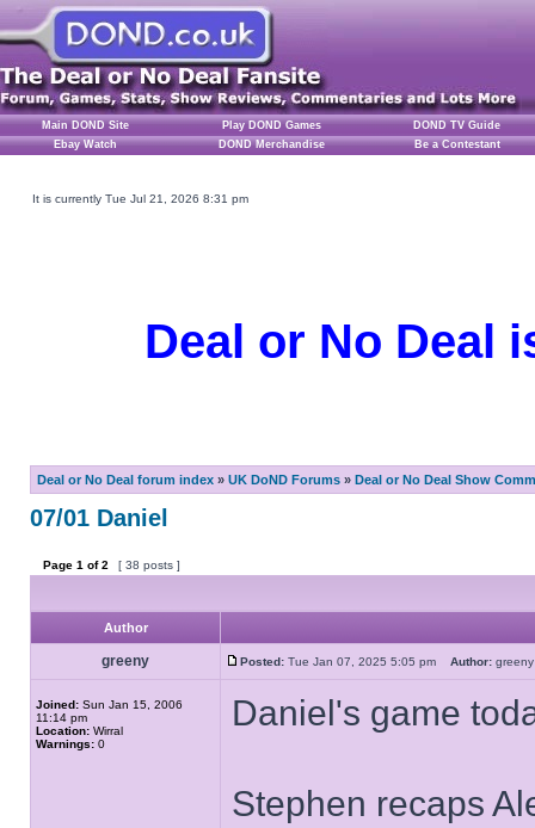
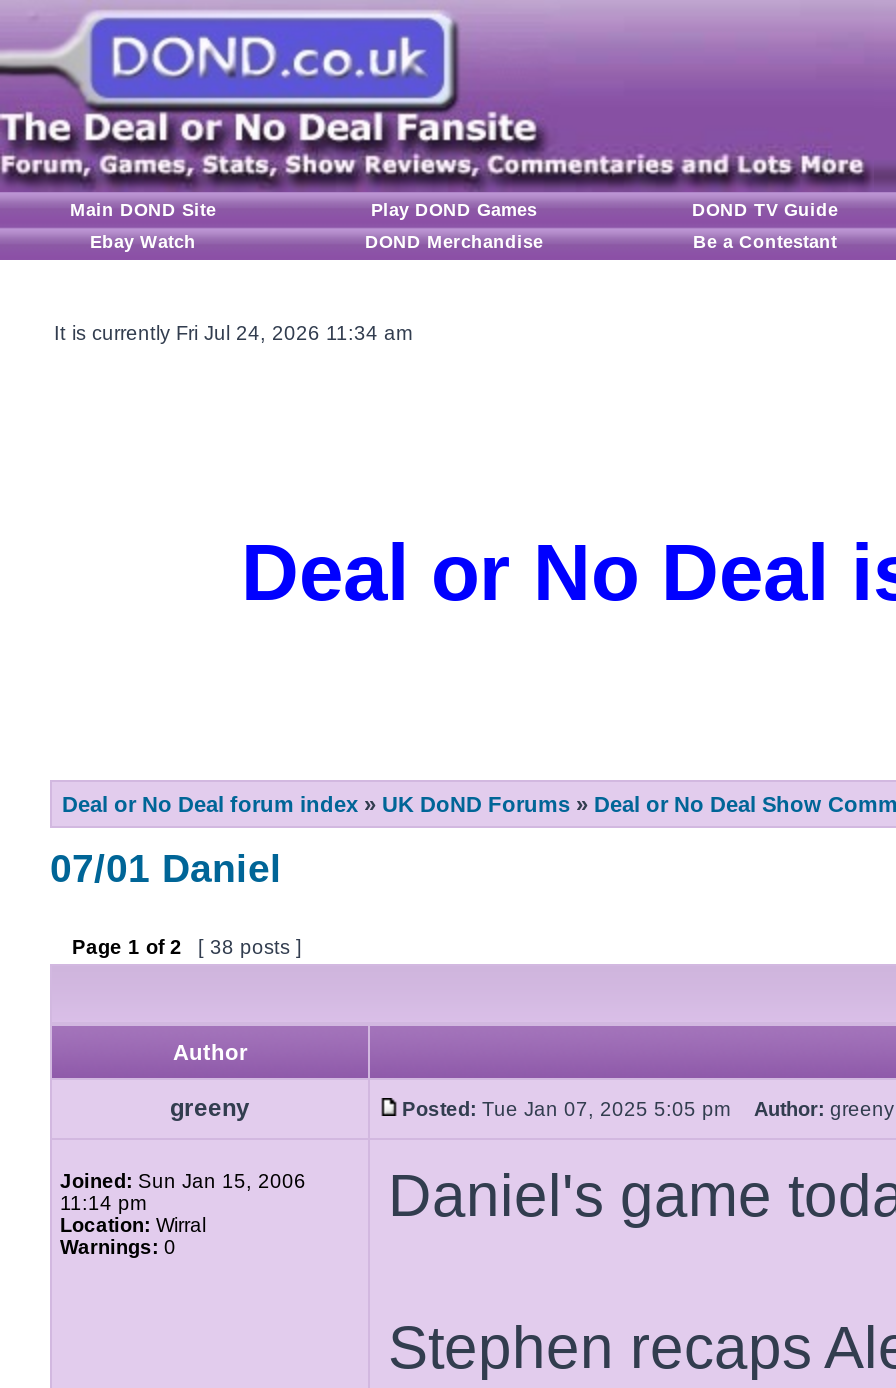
[32,192,248,205] It is currently Tue Jul 21, 2026 8:31 pm -> [54,322,412,344] It is currently Fri Jul 24, 2026 11:34 am

